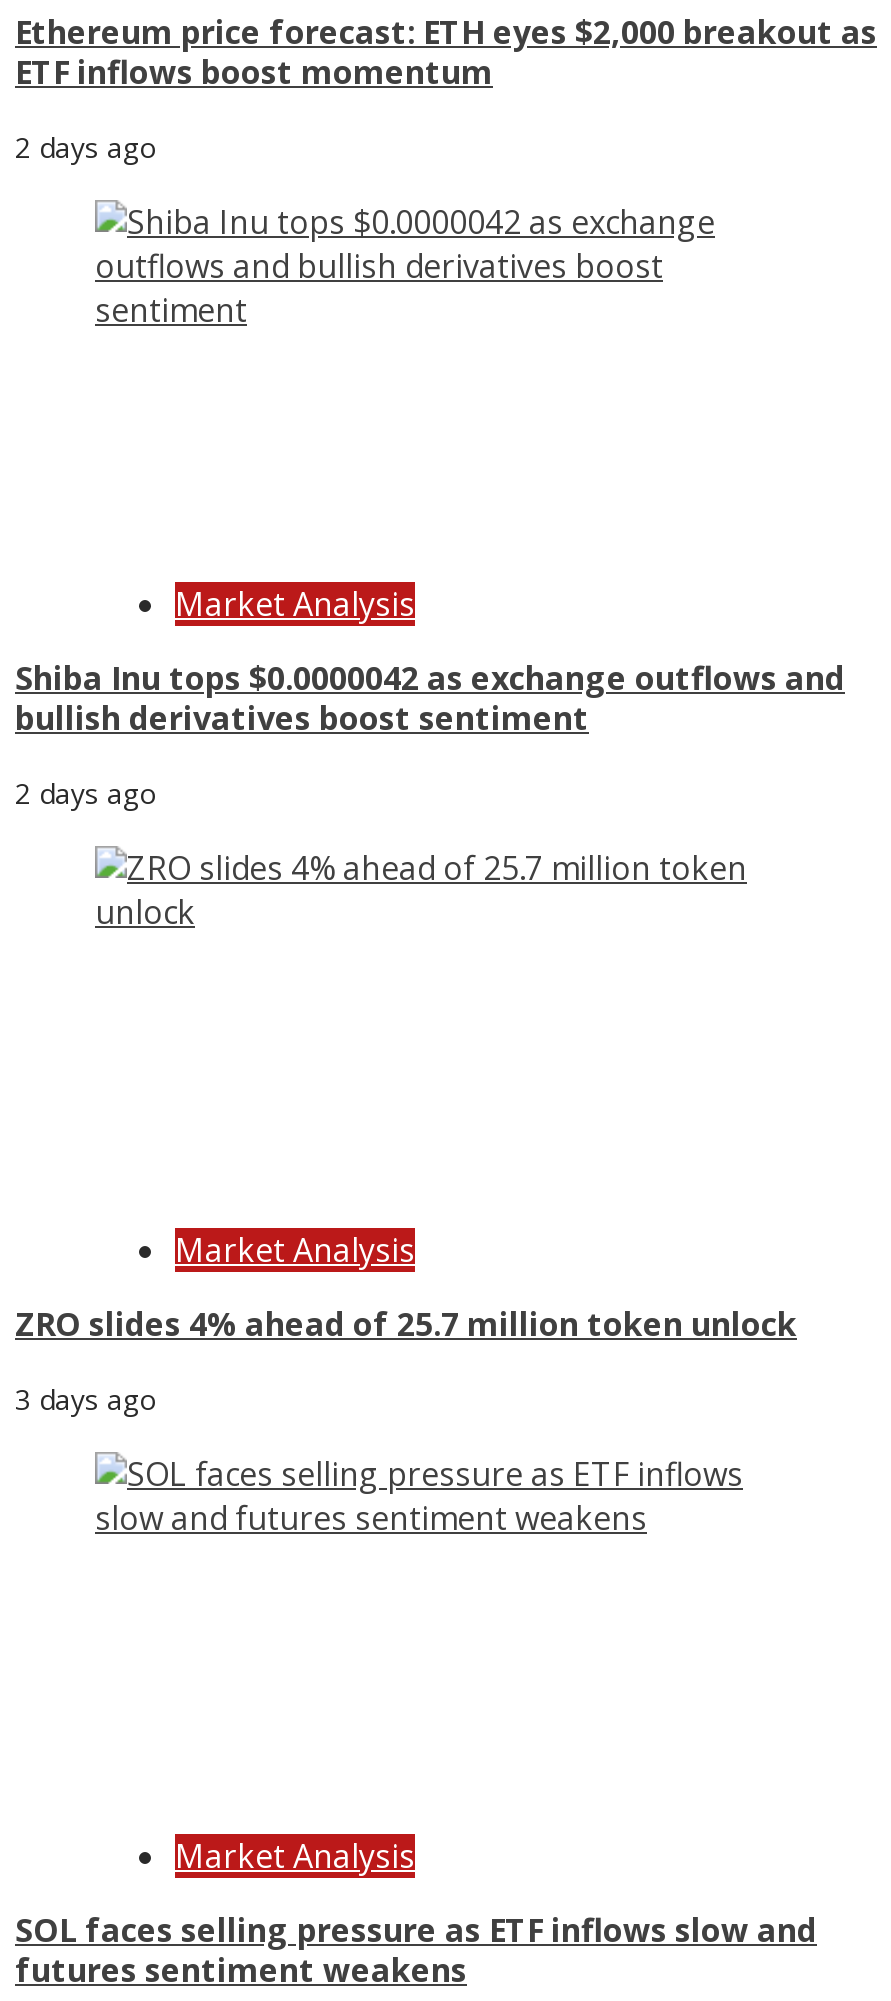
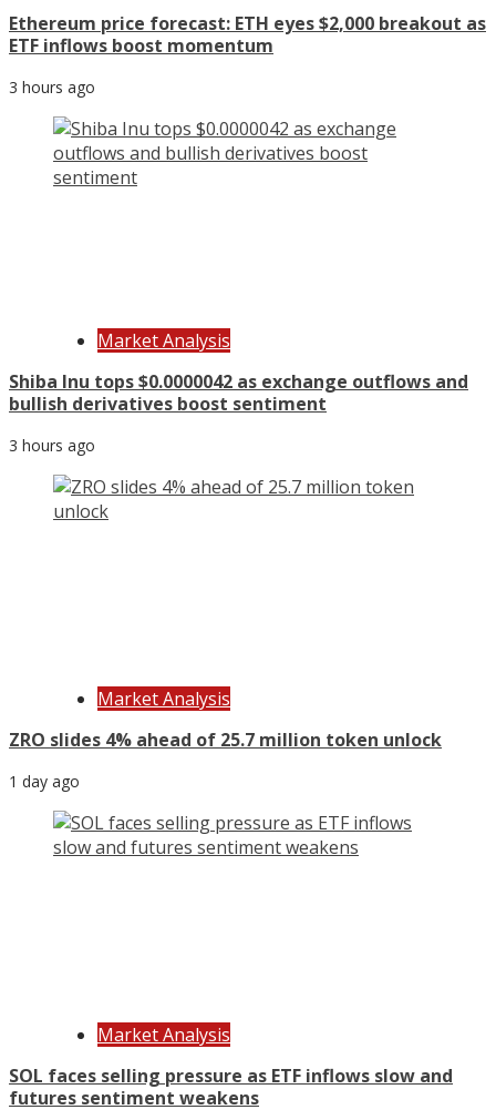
[15,128,157,166] 2 days ago -> [9,76,95,97] 3 hours ago
[15,774,157,812] 2 days ago -> [9,434,95,456] 3 hours ago
[15,1380,157,1418] 3 days ago -> [9,770,80,792] 1 day ago

